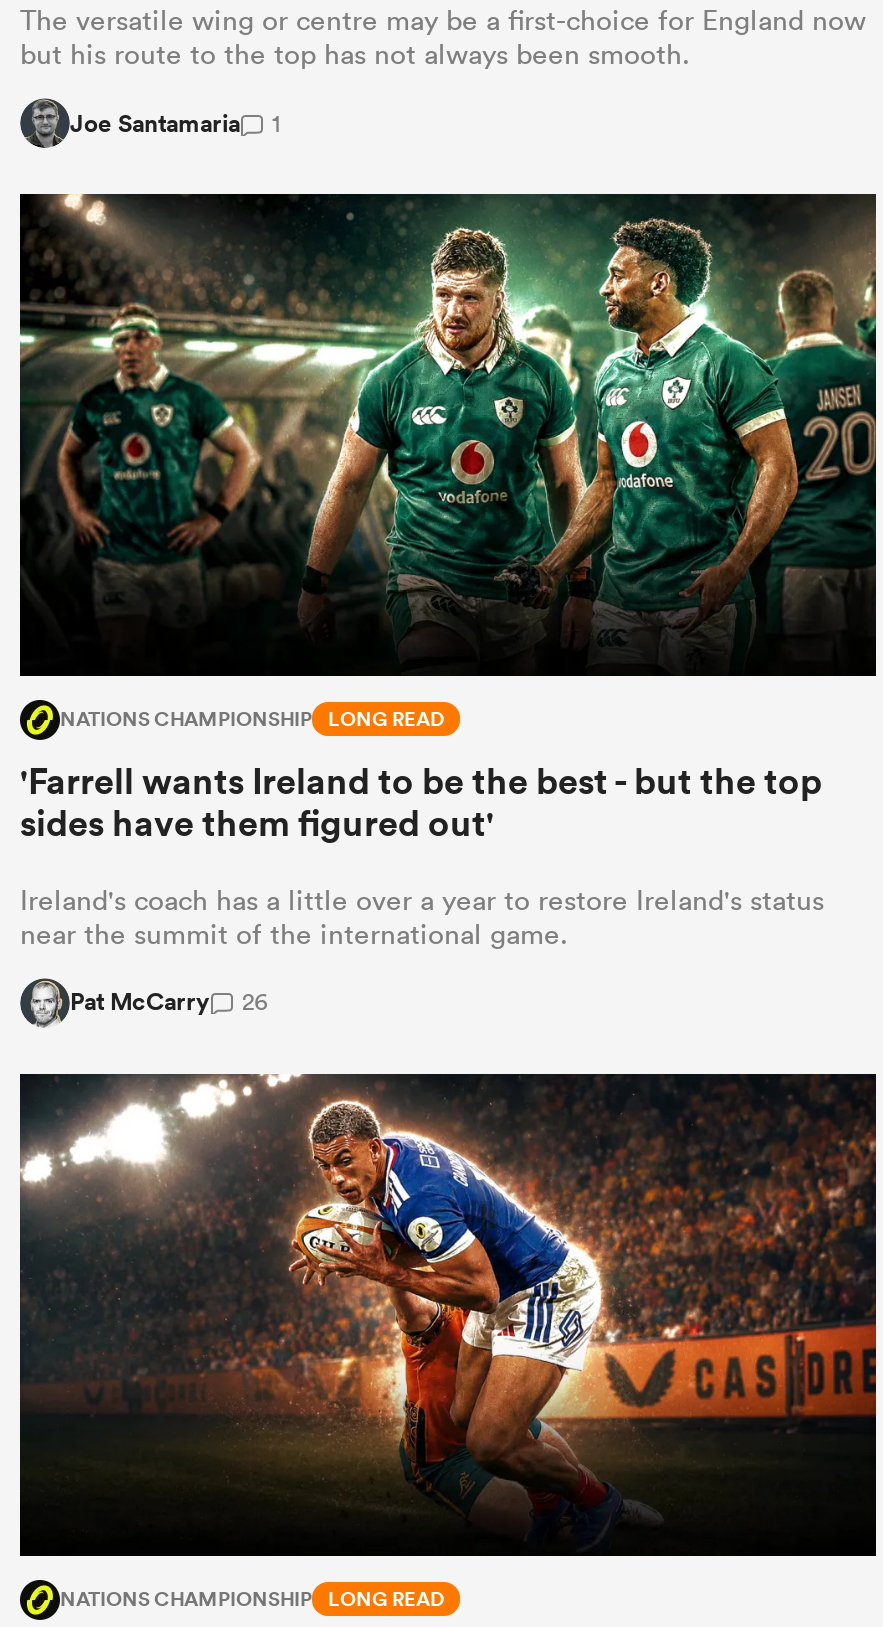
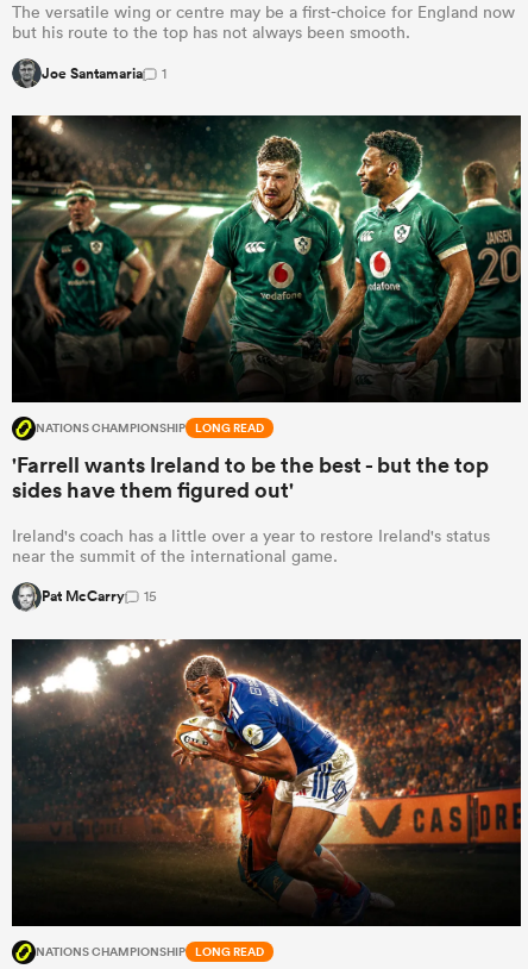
[70,985,268,1021] Pat McCarry 26 -> [42,586,157,607] Pat McCarry 15

